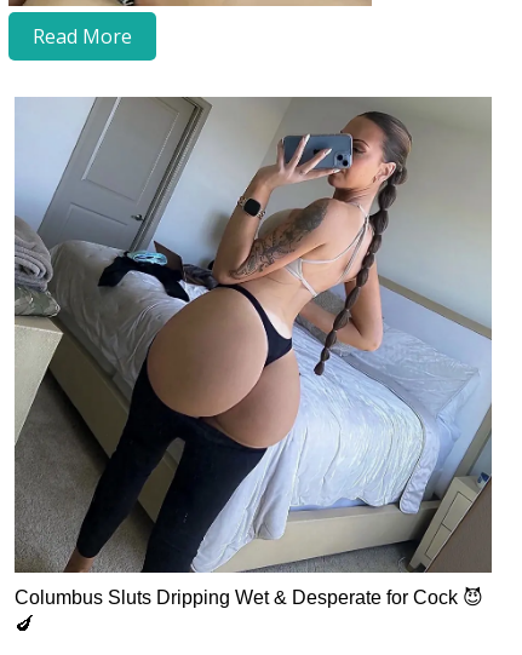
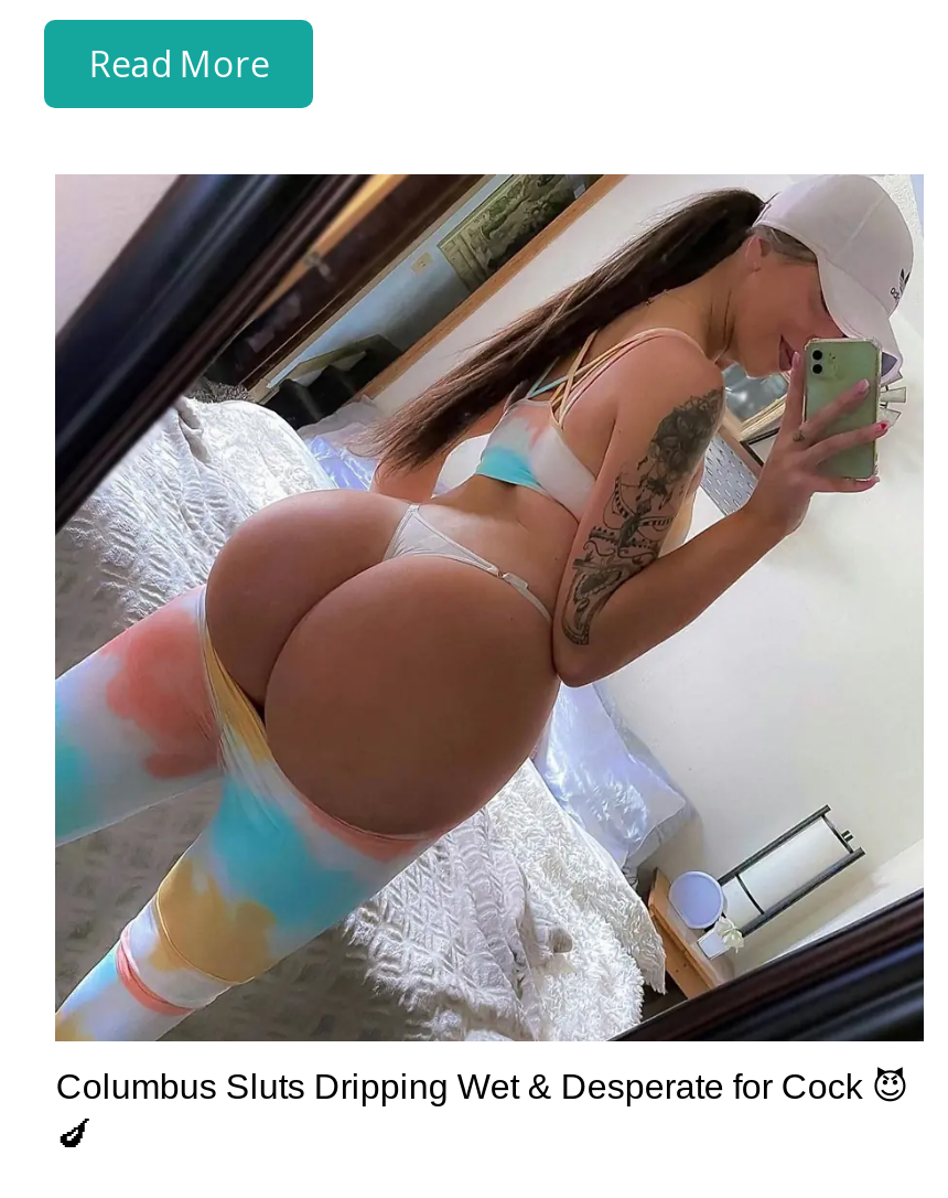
[13,96,493,573] [image] -> [53,172,924,1044] [image]

